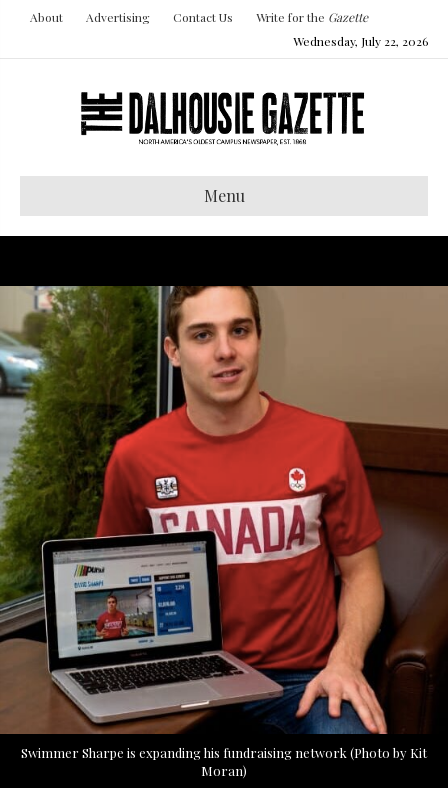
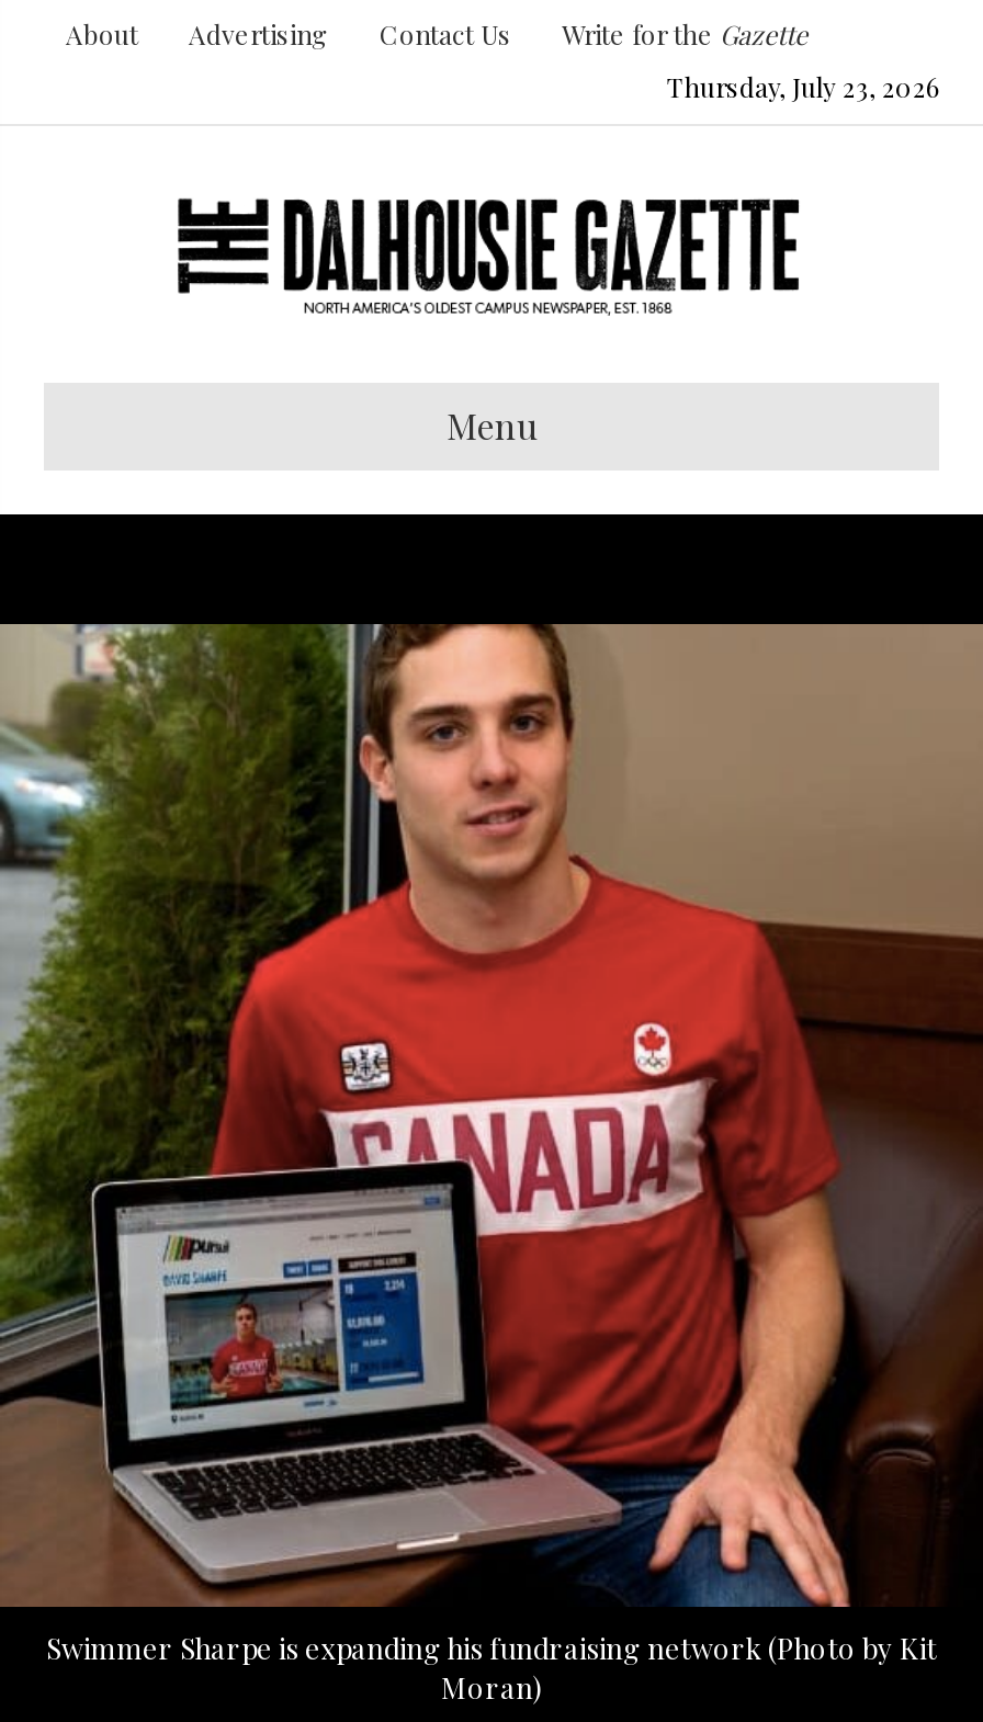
[293,33,428,49] Wednesday, July 22, 2026 -> [667,69,939,104] Thursday, July 23, 2026

